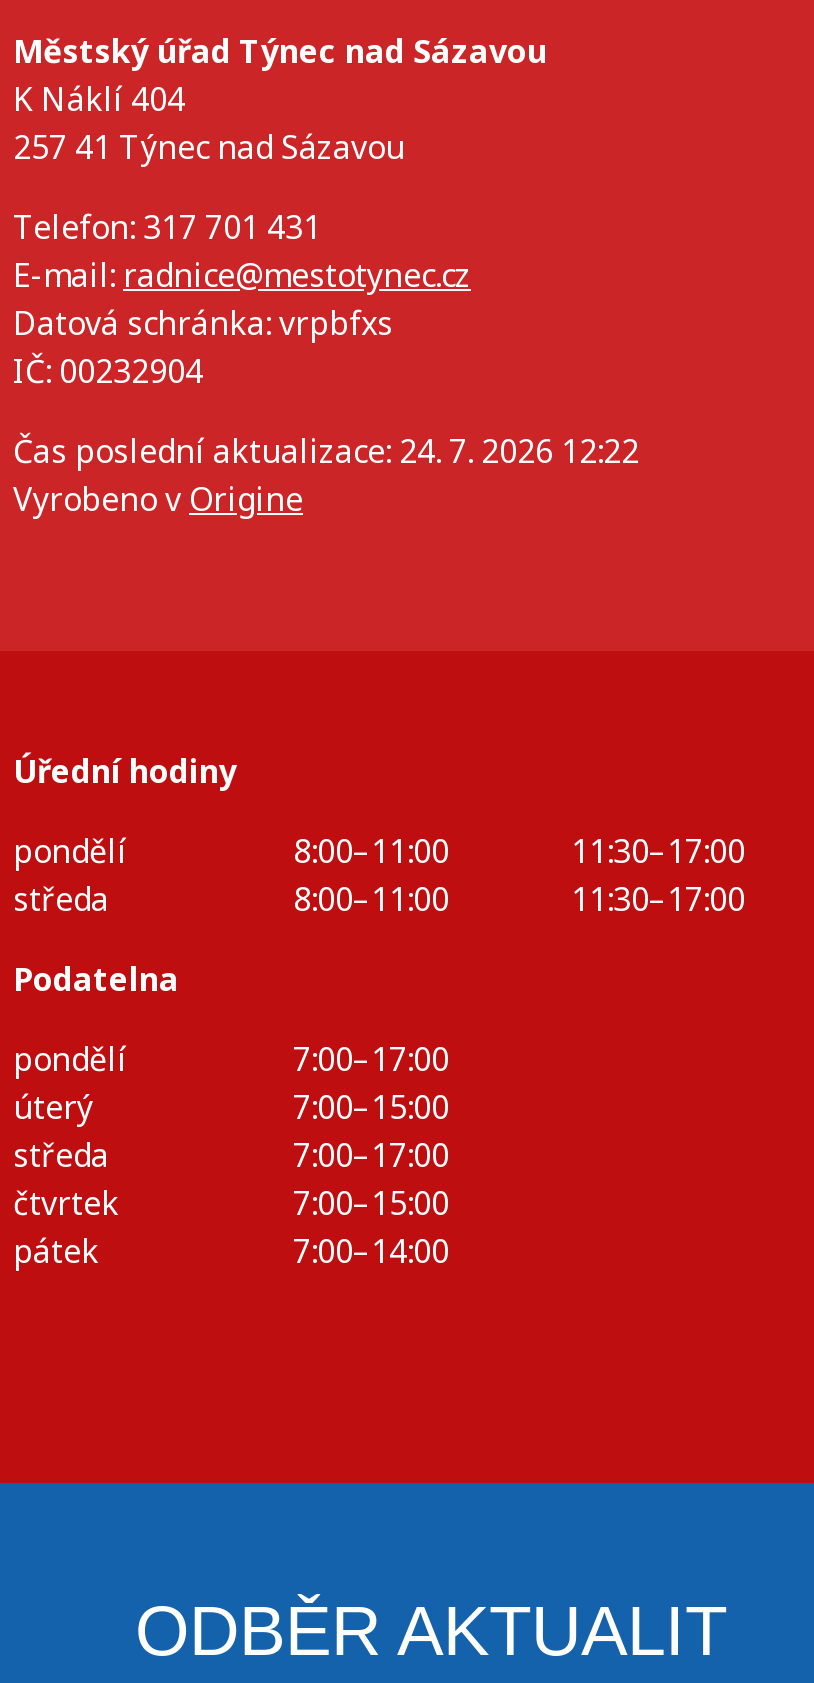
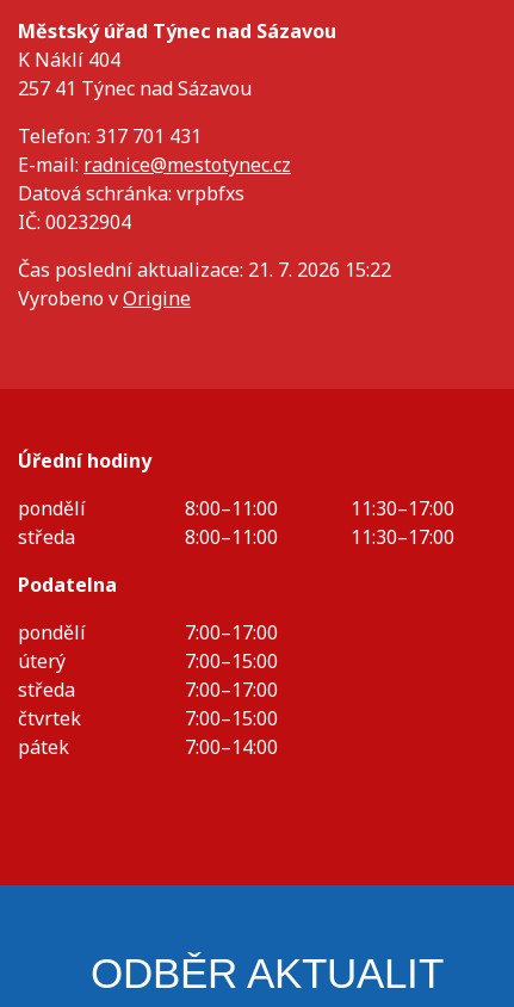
[13,430,639,474] Čas poslední aktualizace: 24. 7. 2026 12:22 -> [18,257,391,283] Čas poslední aktualizace: 21. 7. 2026 15:22

